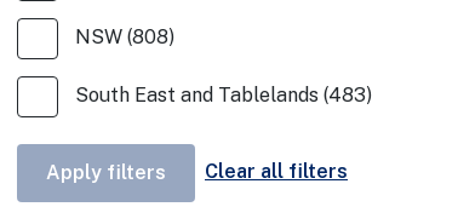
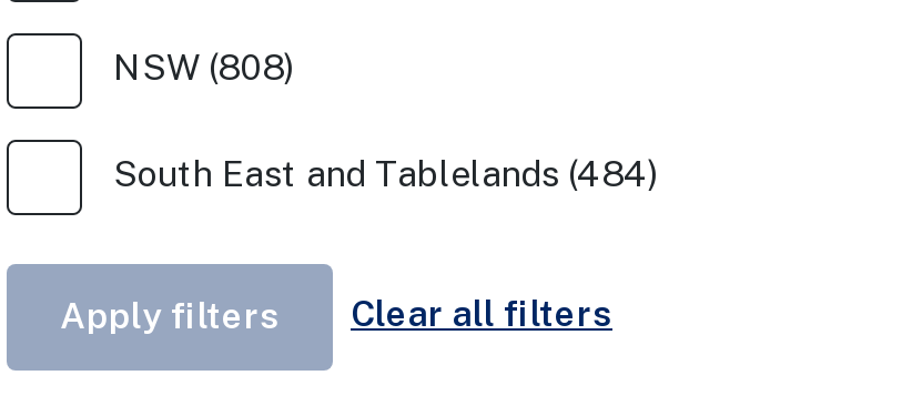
[75,84,372,107] South East and Tablelands (483) -> [113,153,659,195] South East and Tablelands (484)

